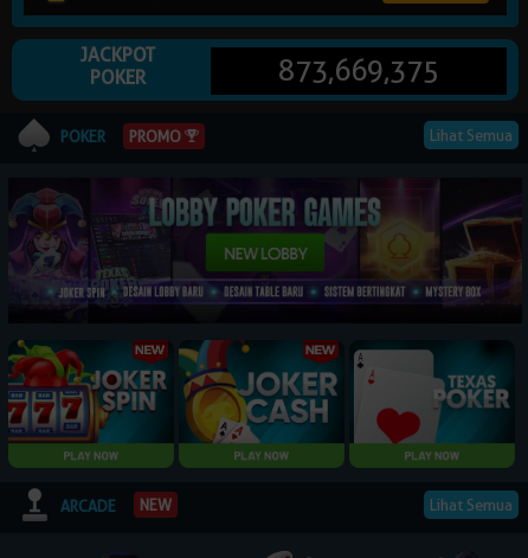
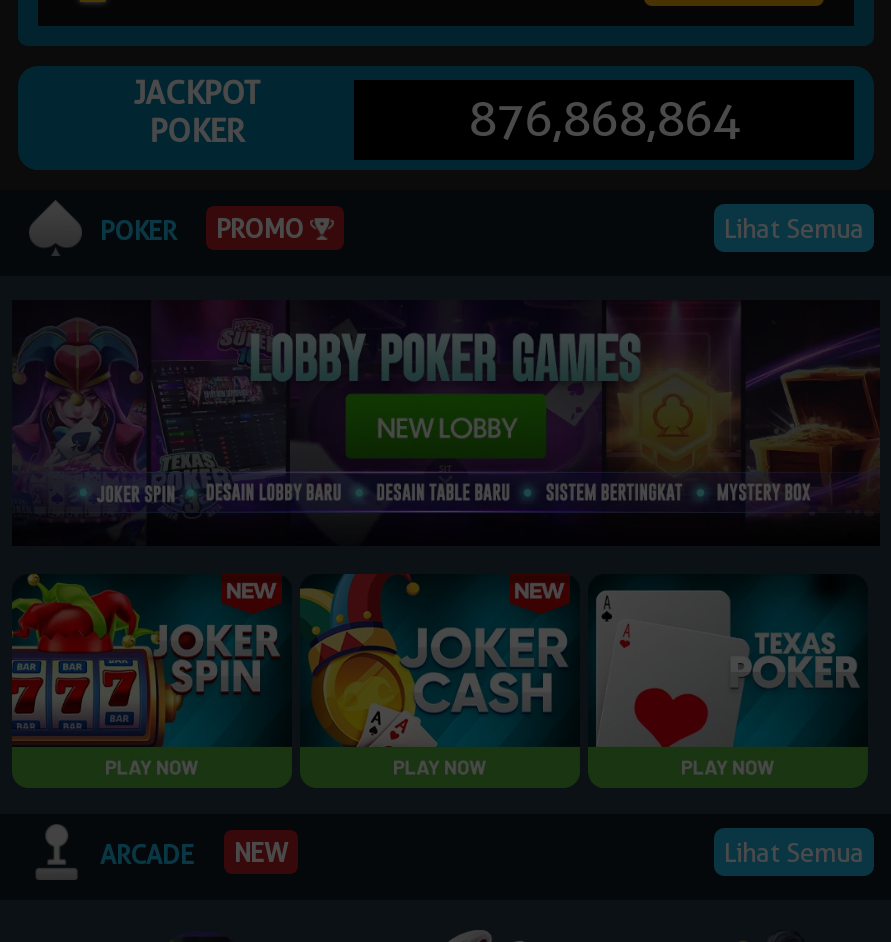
[278,54,439,88] 873,669,375 -> [468,91,740,149] 876,868,864

